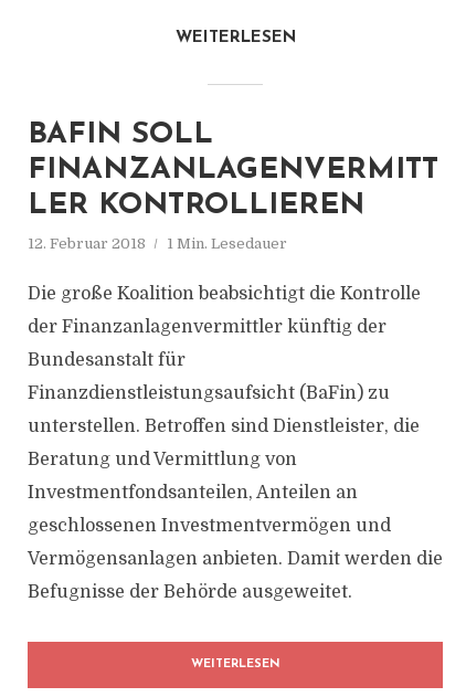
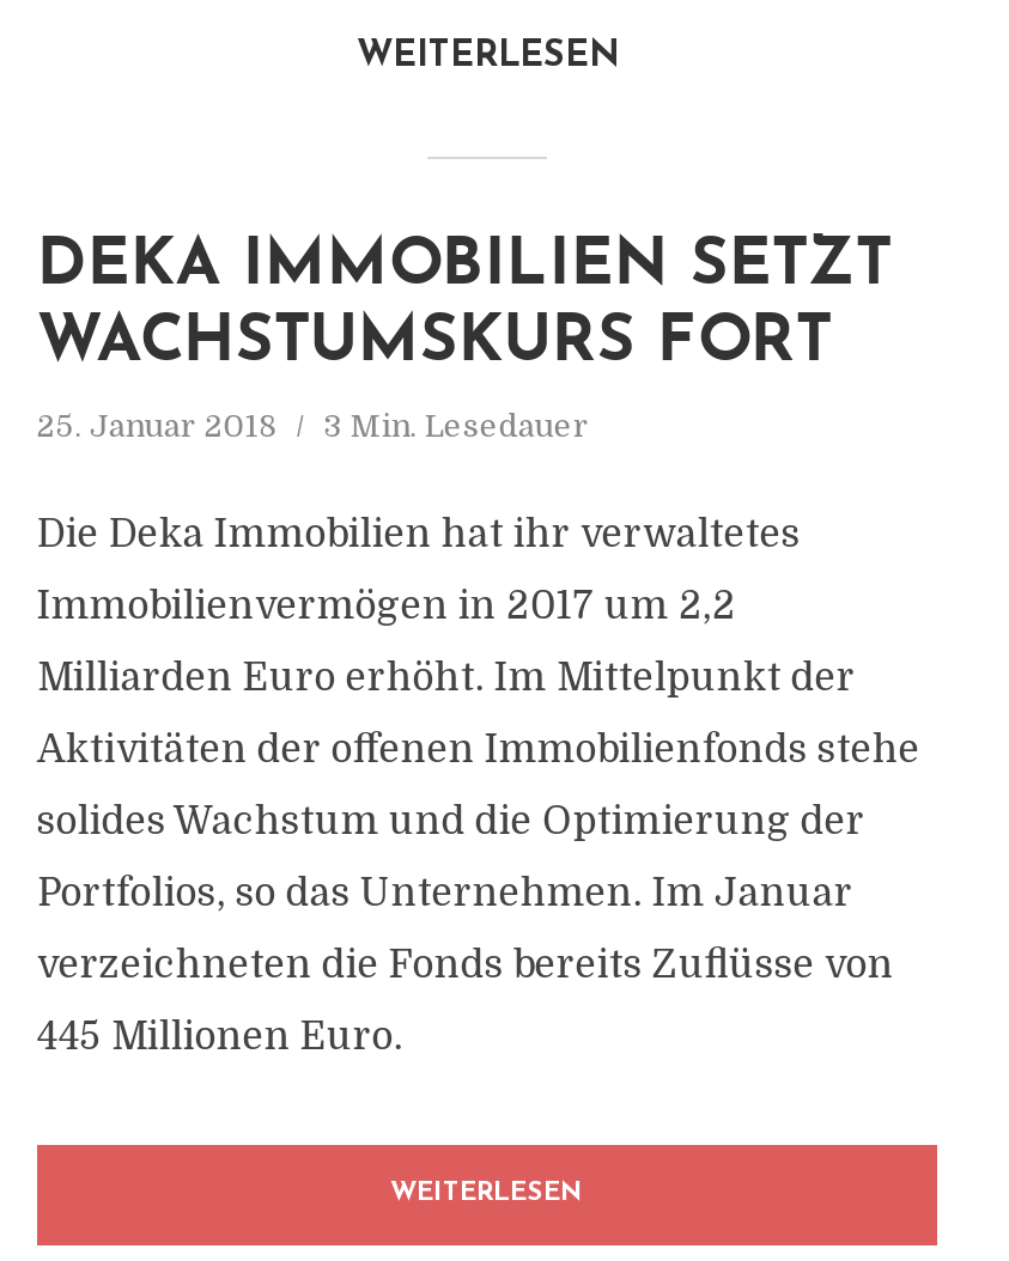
[27,120,443,602] BAFIN SOLL | FINANZANLAGENVERMITT | LER KONTROLLIEREN | 12. Februar 2018 | 1 Min. Lesedauer | Die große Koalition beabsichtigt die Kontrolle | der Finanzanlagenvermittler künftig der | Bundesanstalt für | Finanzdienstleistungsaufsicht (BaFin) zu | unterstellen. Betroffen sind Dienstleister, die | Beratung und Vermittlung von | Investmentfondsanteilen, Anteilen an | geschlossenen Investmentvermögen und | Vermögensanlagen anbieten. Damit werden die | Befugnisse der Behörde ausgeweitet. -> [37,236,920,1059] DEKA IMMOBILIEN SETZT | WACHSTUMSKURS FORT | 25. Januar 2018 | 3 Min. Lesedauer | Die Deka Immobilien hat ihr verwaltetes | Immobilienvermögen in 2017 um 2,2 | Milliarden Euro erhöht. Im Mittelpunkt der | Aktivitäten der offenen Immobilienfonds stehe | solides Wachstum und die Optimierung der | Portfolios, so das Unternehmen. Im Januar | verzeichneten die Fonds bereits Zuflüsse von | 445 Millionen Euro.

